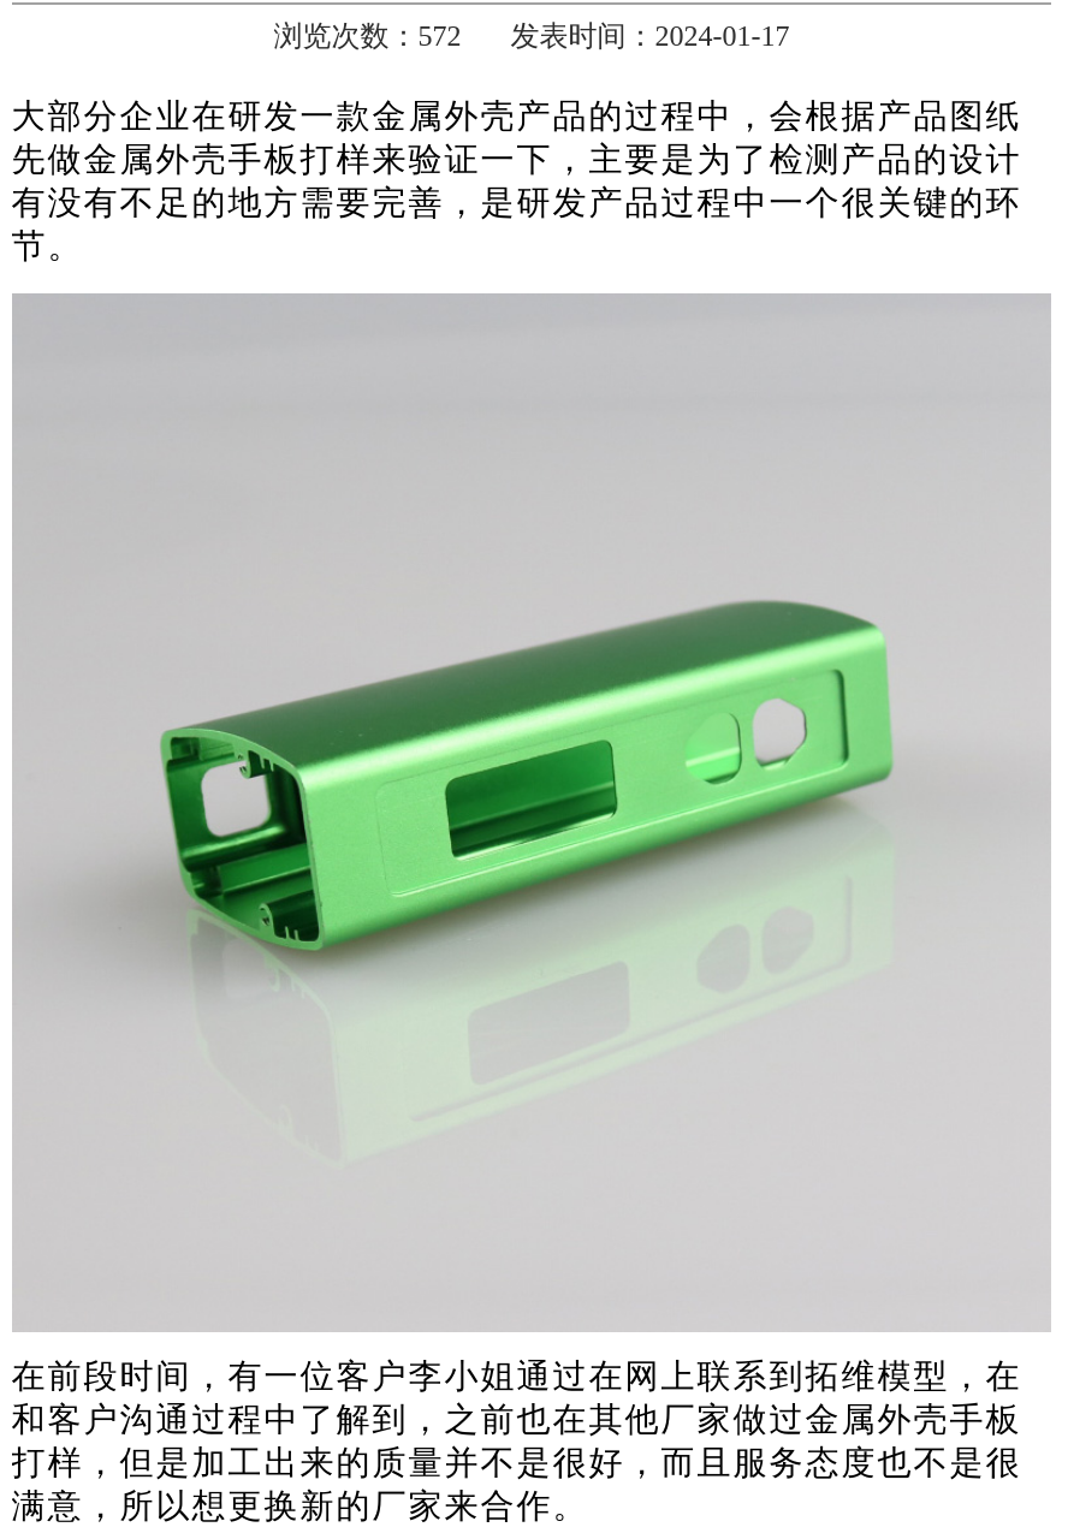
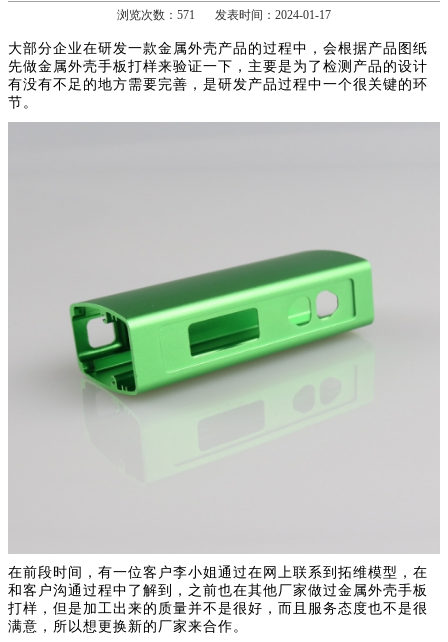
[273,19,790,52] 浏览次数：572 发表时间：2024-01-17 -> [117,8,331,22] 浏览次数：571 发表时间：2024-01-17

